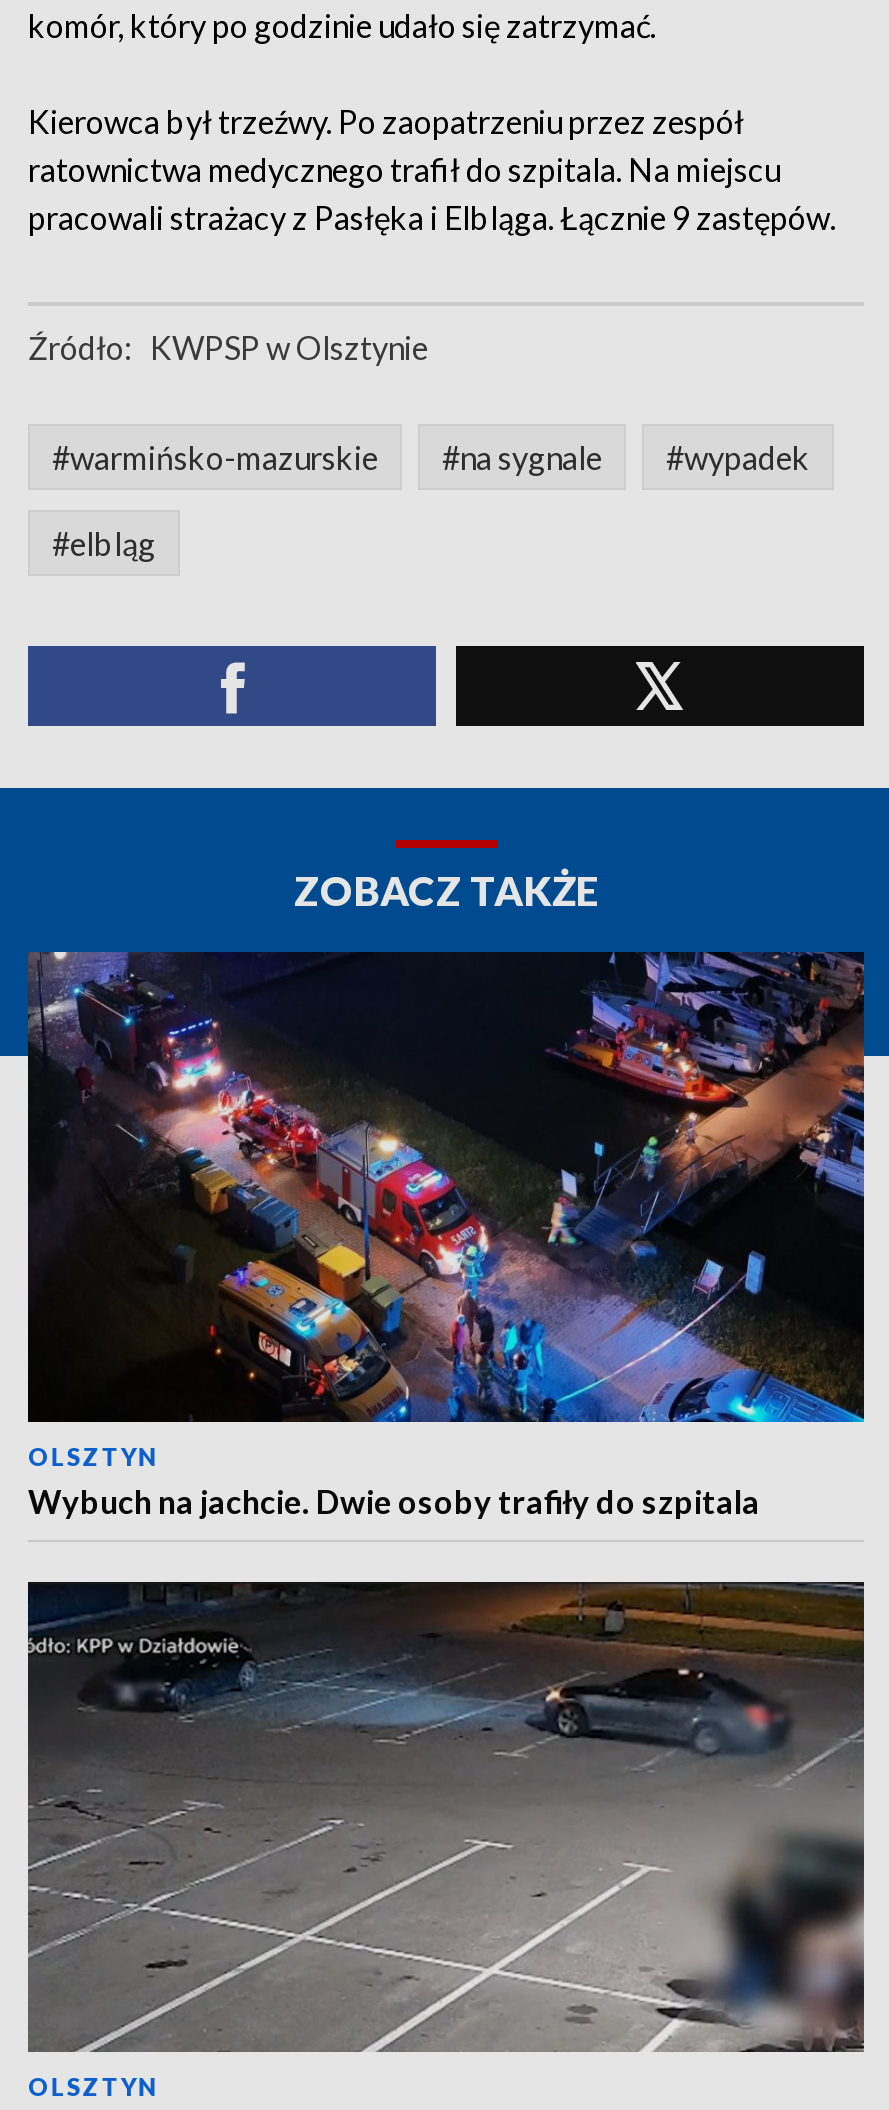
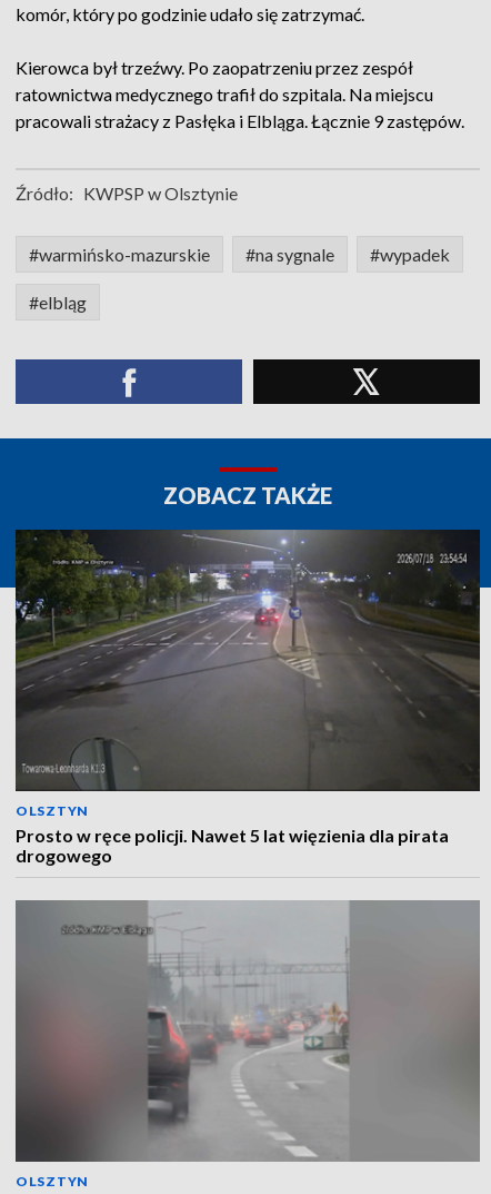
[28,950,866,1520] [image] | Wybuch na jachcie. Dwie osoby trafiły do szpitala -> [14,529,481,866] [image] | Prosto w ręce policji. Nawet 5 lat więzienia dla pirata | drogowego
[28,1580,864,2052] [image] -> [16,900,480,1162] [image]

